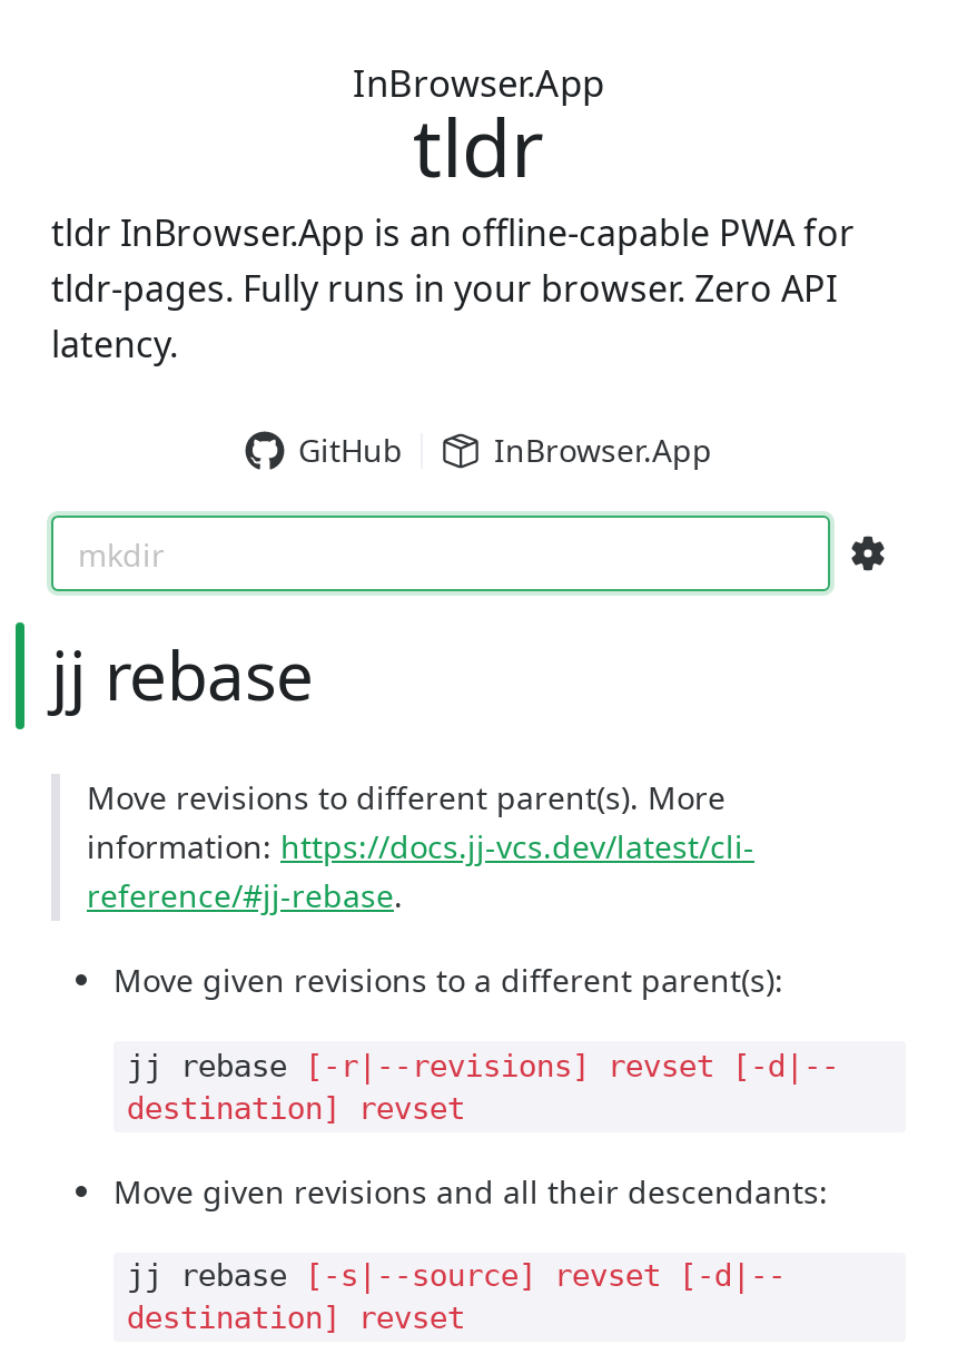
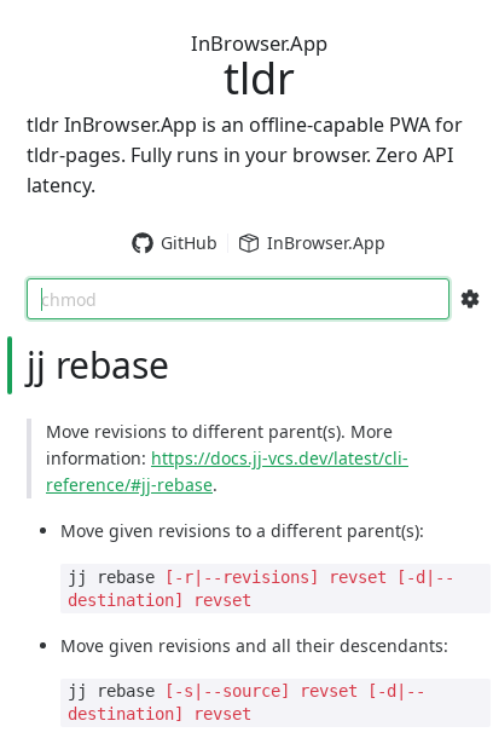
[78,532,165,575] mkdir -> [41,287,97,310] chmod

